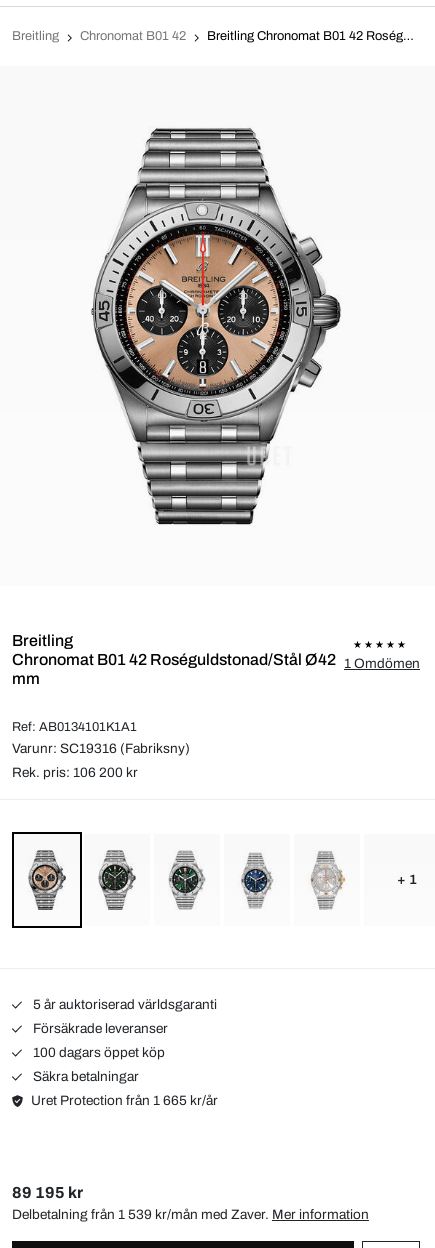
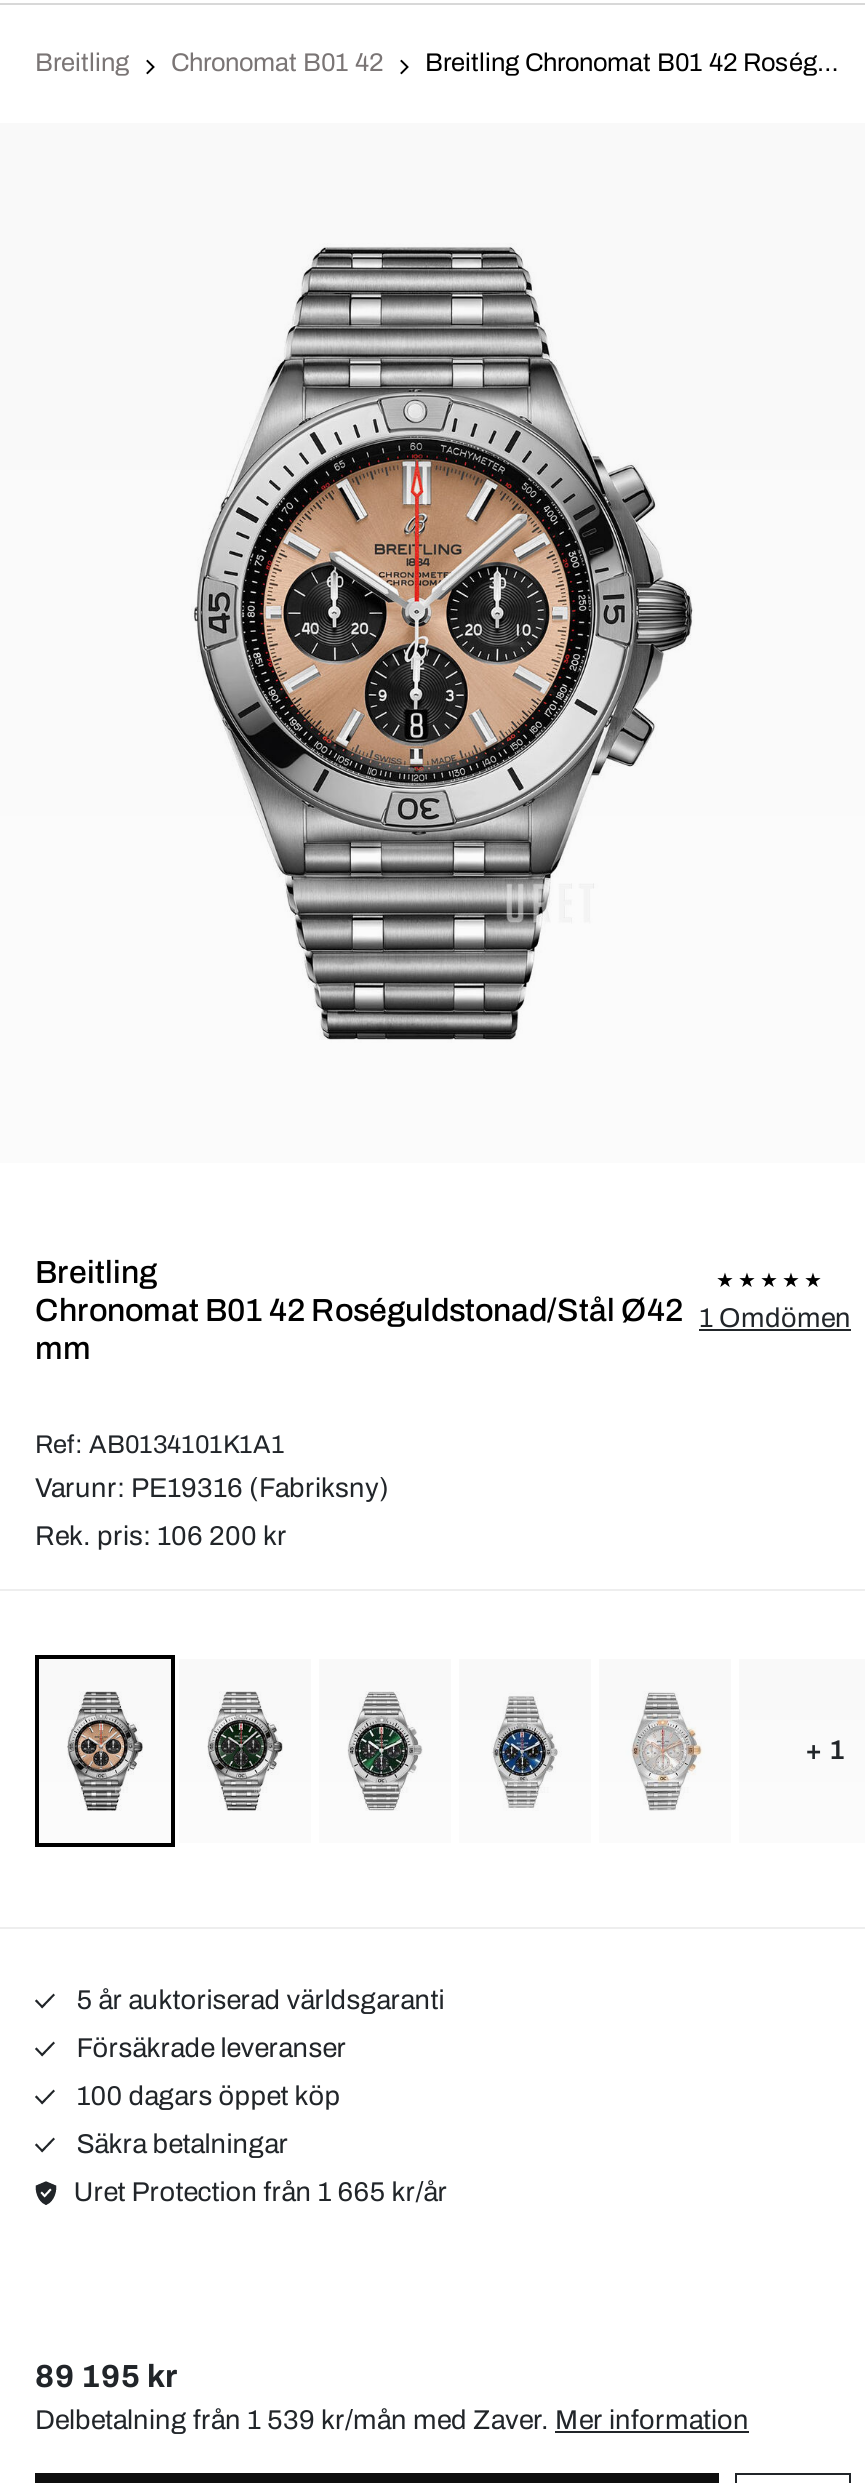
[12,741,190,756] Varunr: SC19316 (Fabriksny) -> [35,1473,389,1503] Varunr: PE19316 (Fabriksny)

